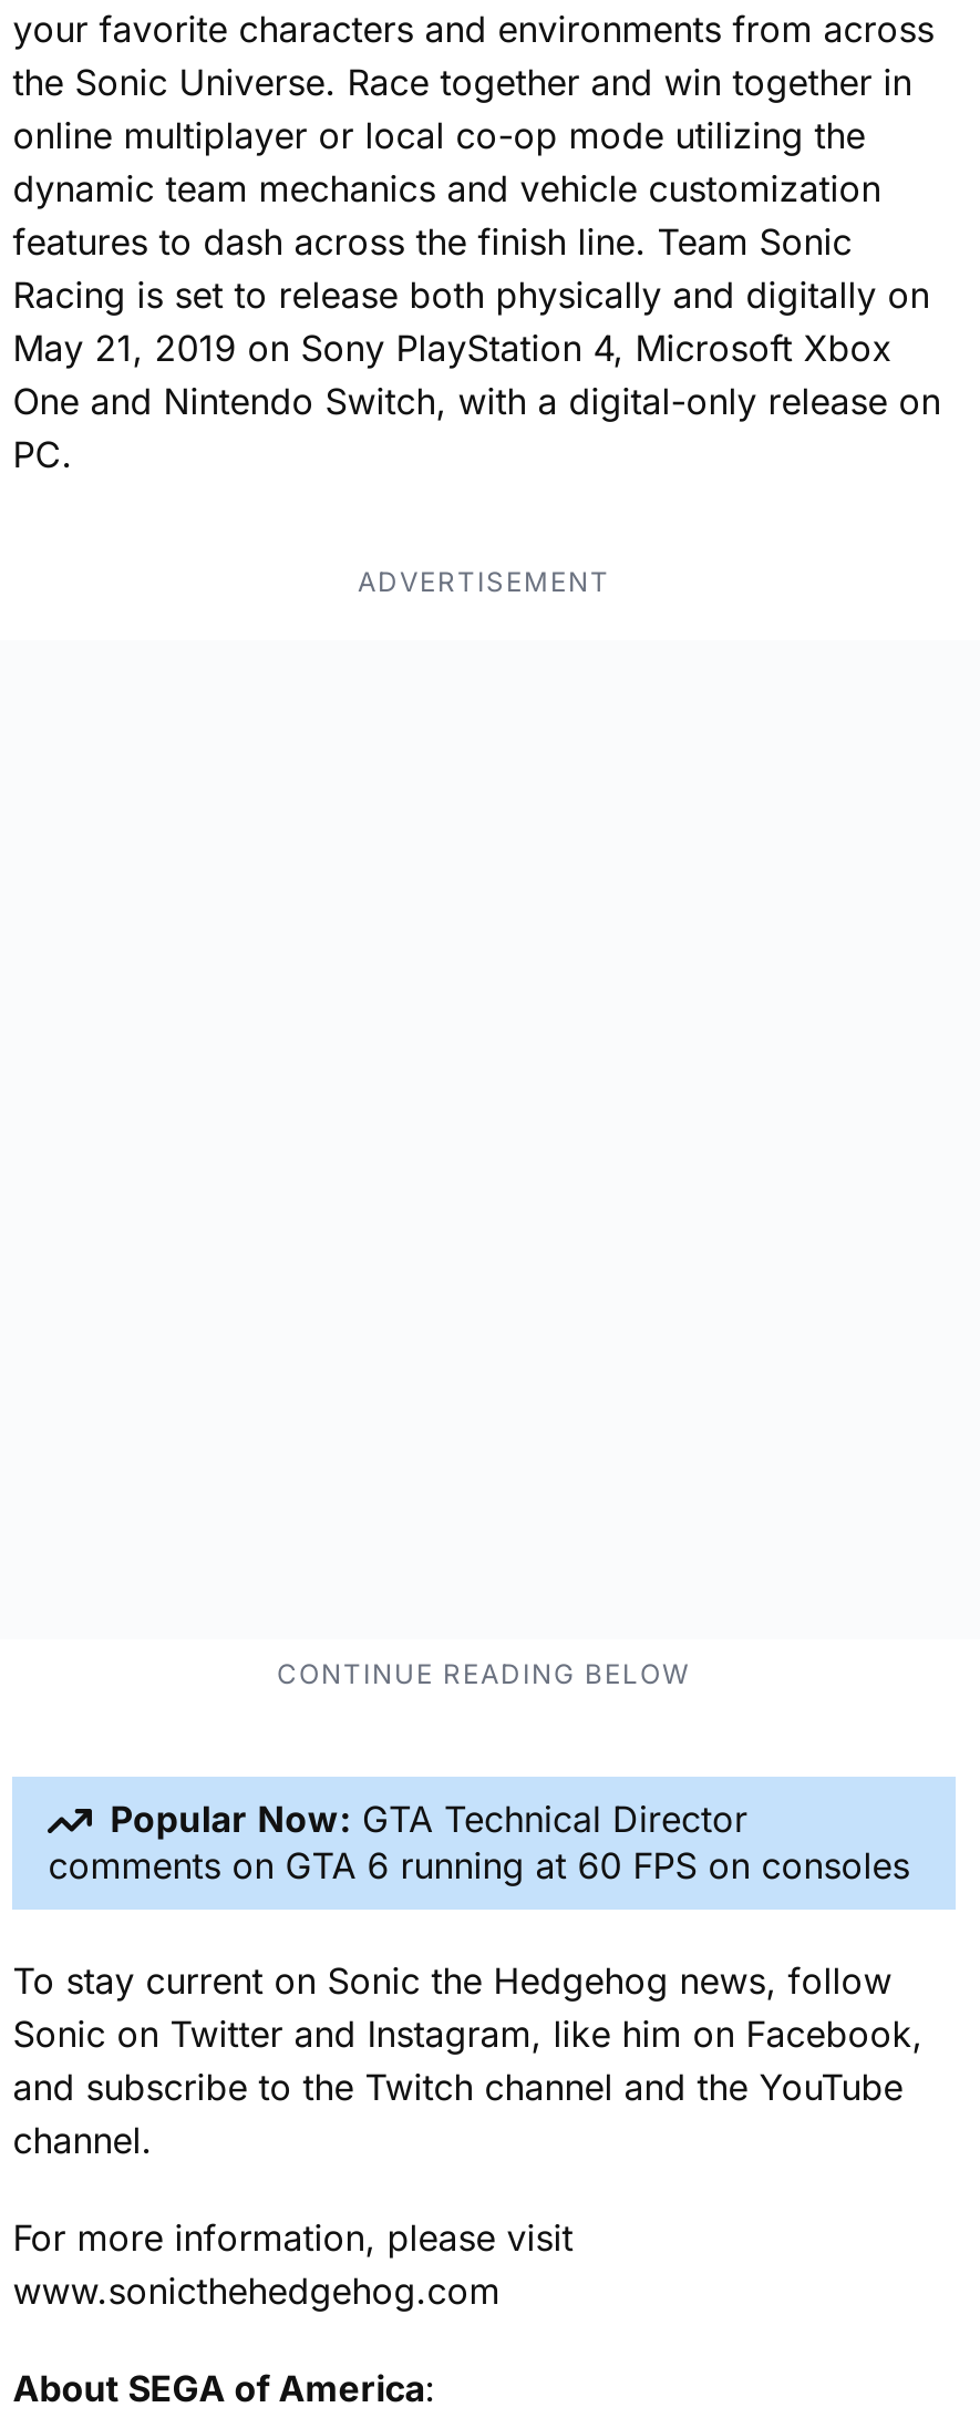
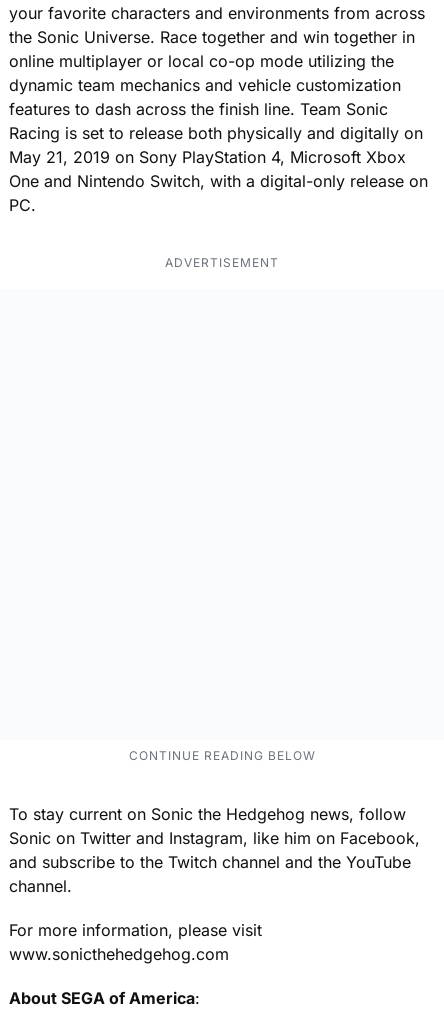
[48,1796,910,1888] Popular Now: GTA Technical Director | comments on GTA 6 running at 60 FPS on consoles -> none

